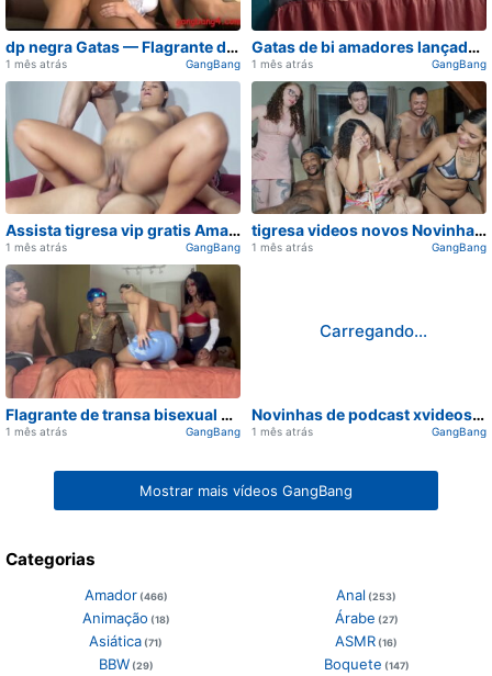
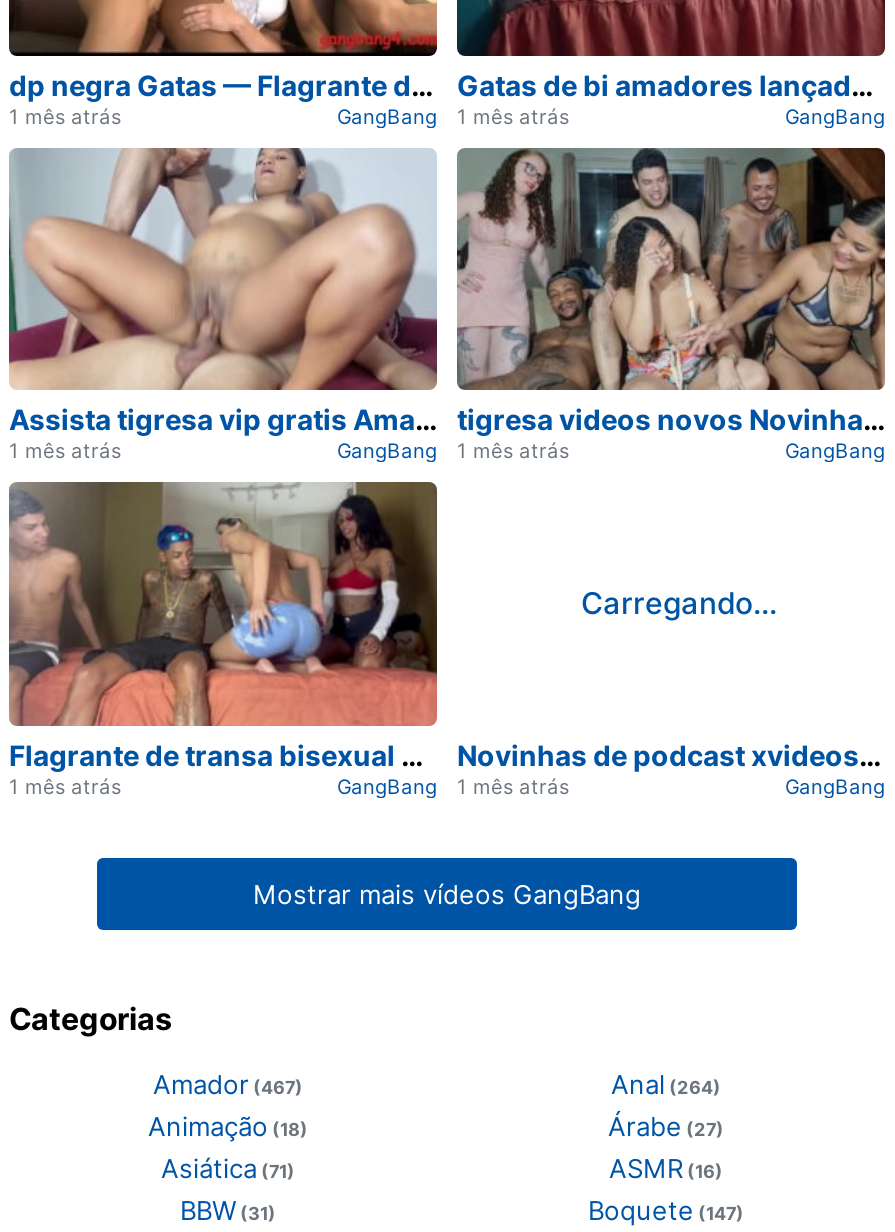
[84,586,167,604] Amador (466) -> [153,1068,303,1100] Amador (467)
[336,586,396,604] Anal (253) -> [611,1068,721,1100] Anal (264)
[98,655,153,673] BBW (29) -> [180,1194,276,1226] BBW (31)

